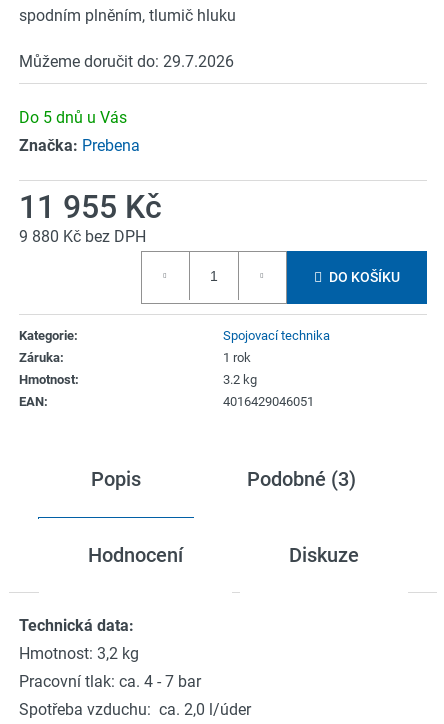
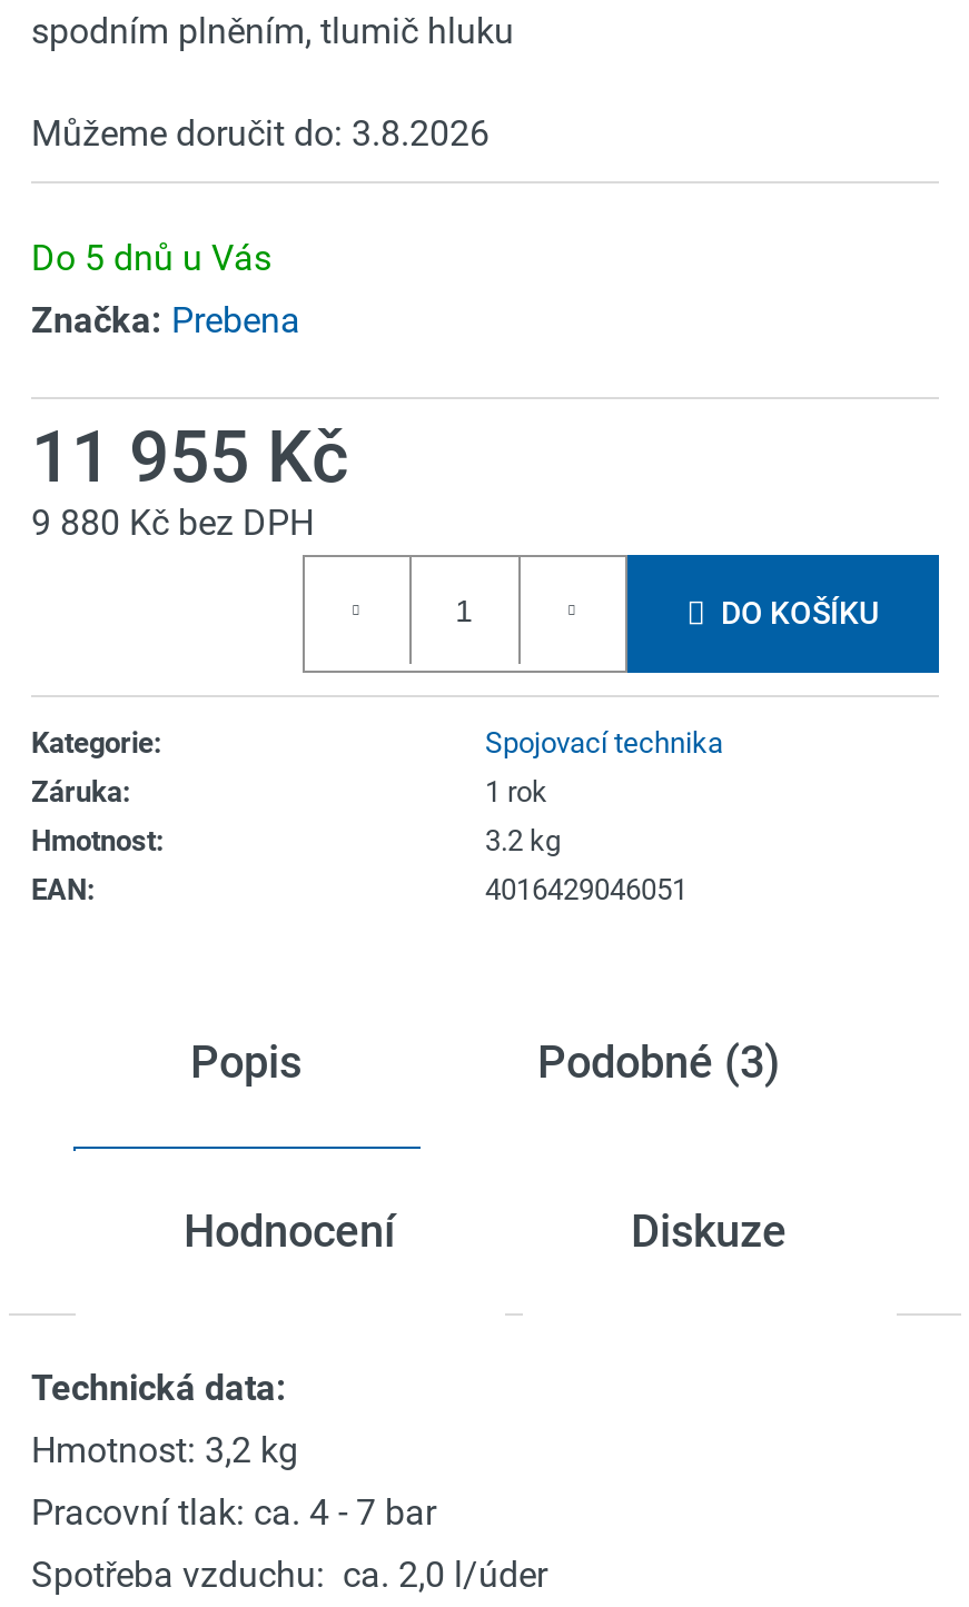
[19,52,234,71] Můžeme doručit do: 29.7.2026 -> [31,113,490,155] Můžeme doručit do: 3.8.2026

